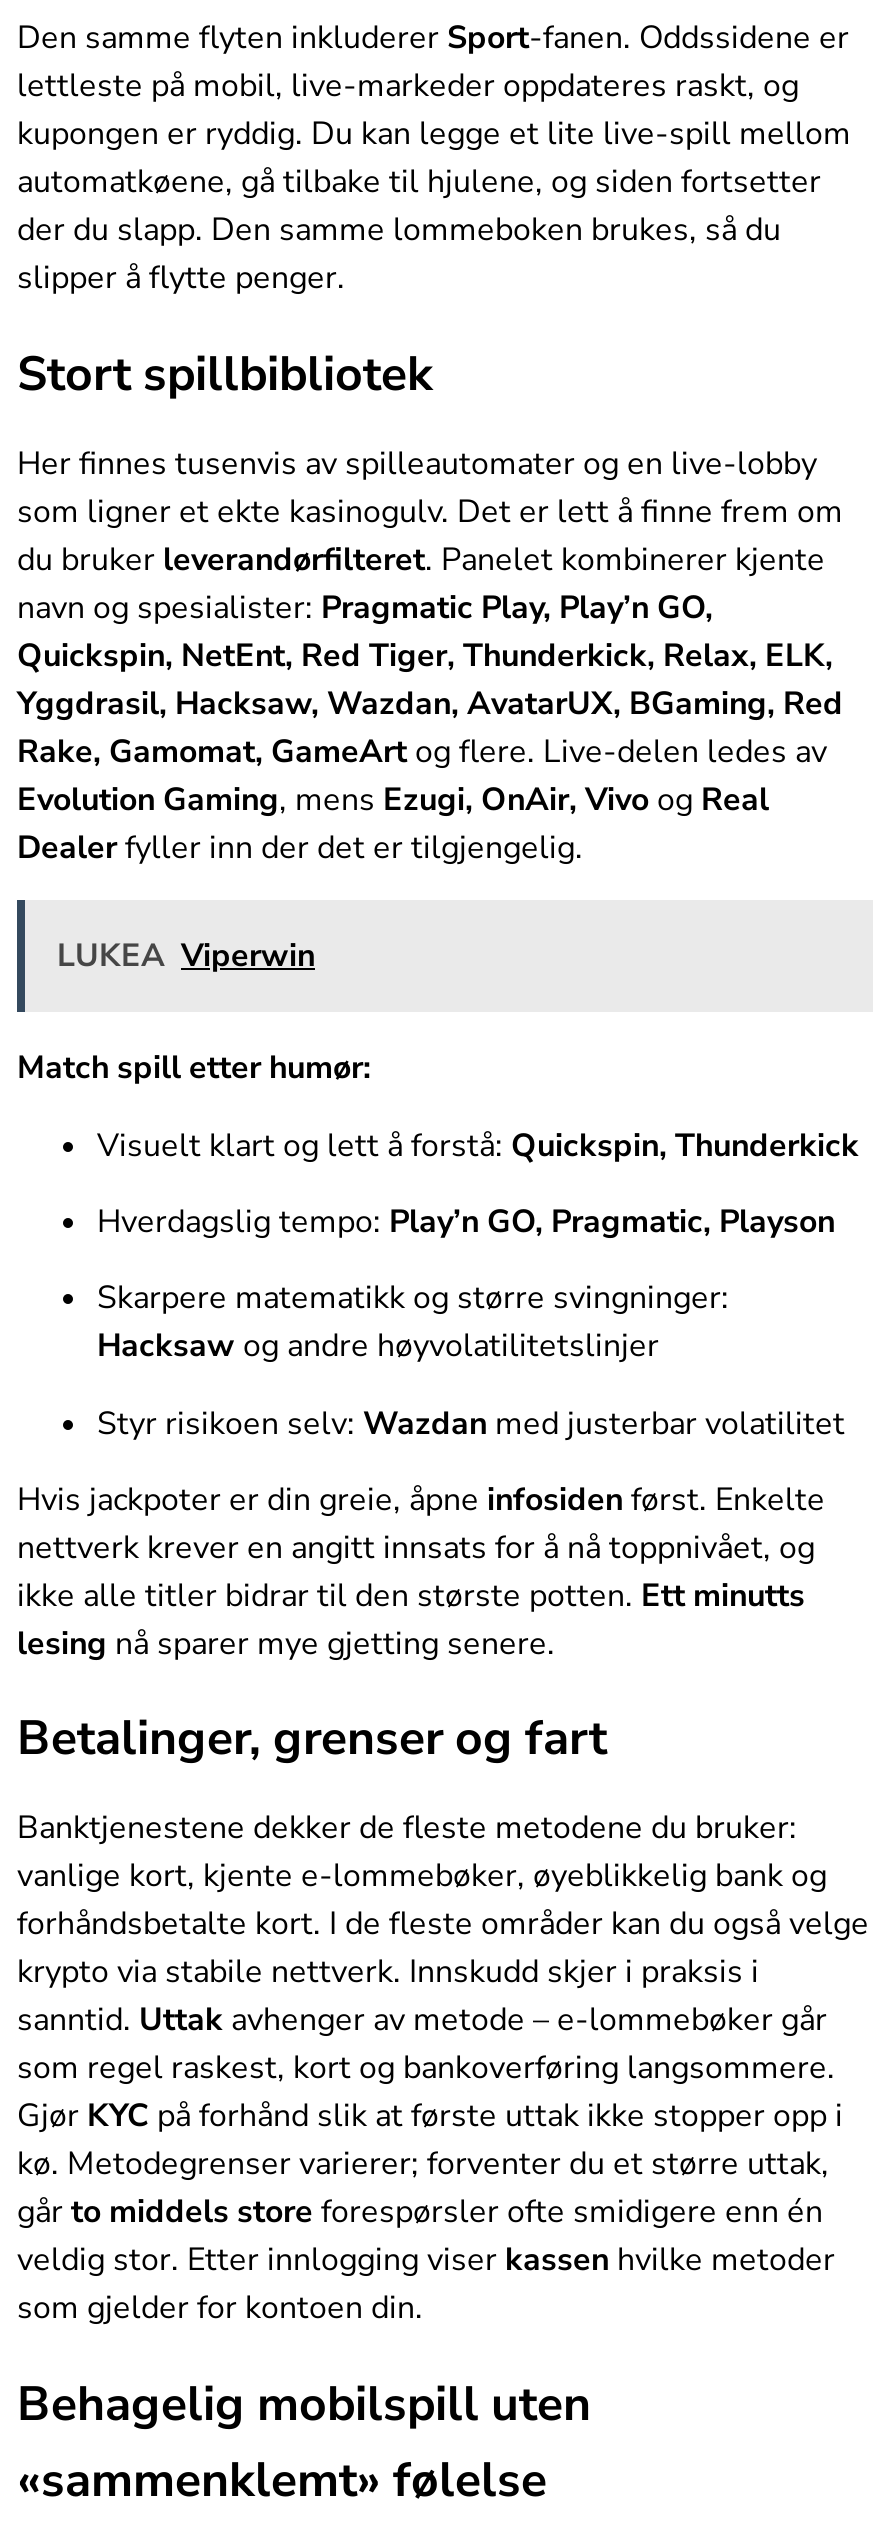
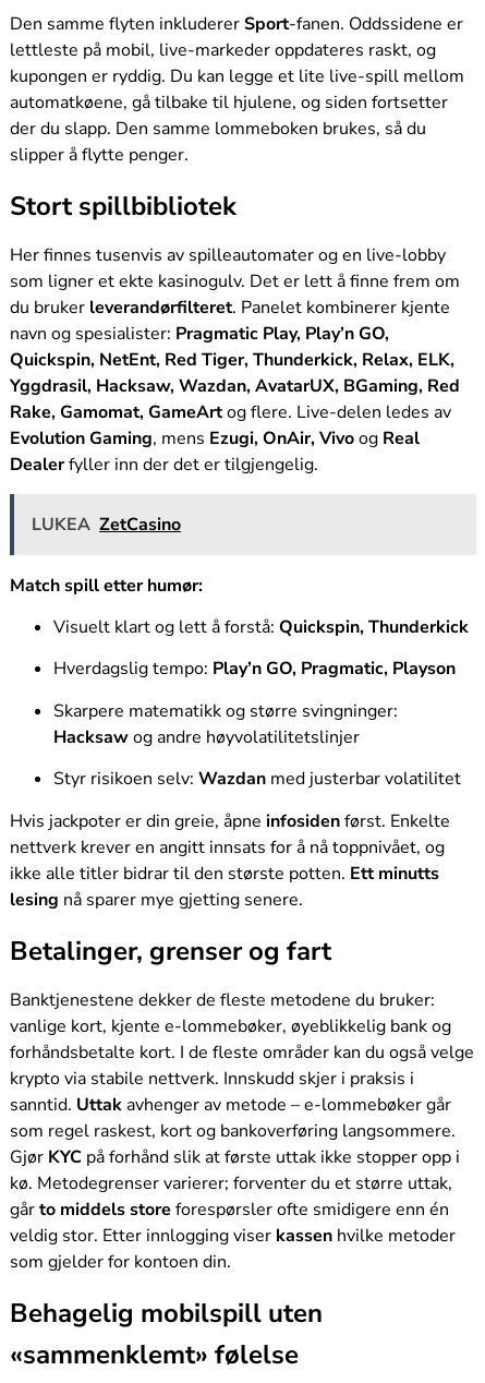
[57,934,315,978] LUKEA Viperwin -> [32,512,181,536] LUKEA ZetCasino

